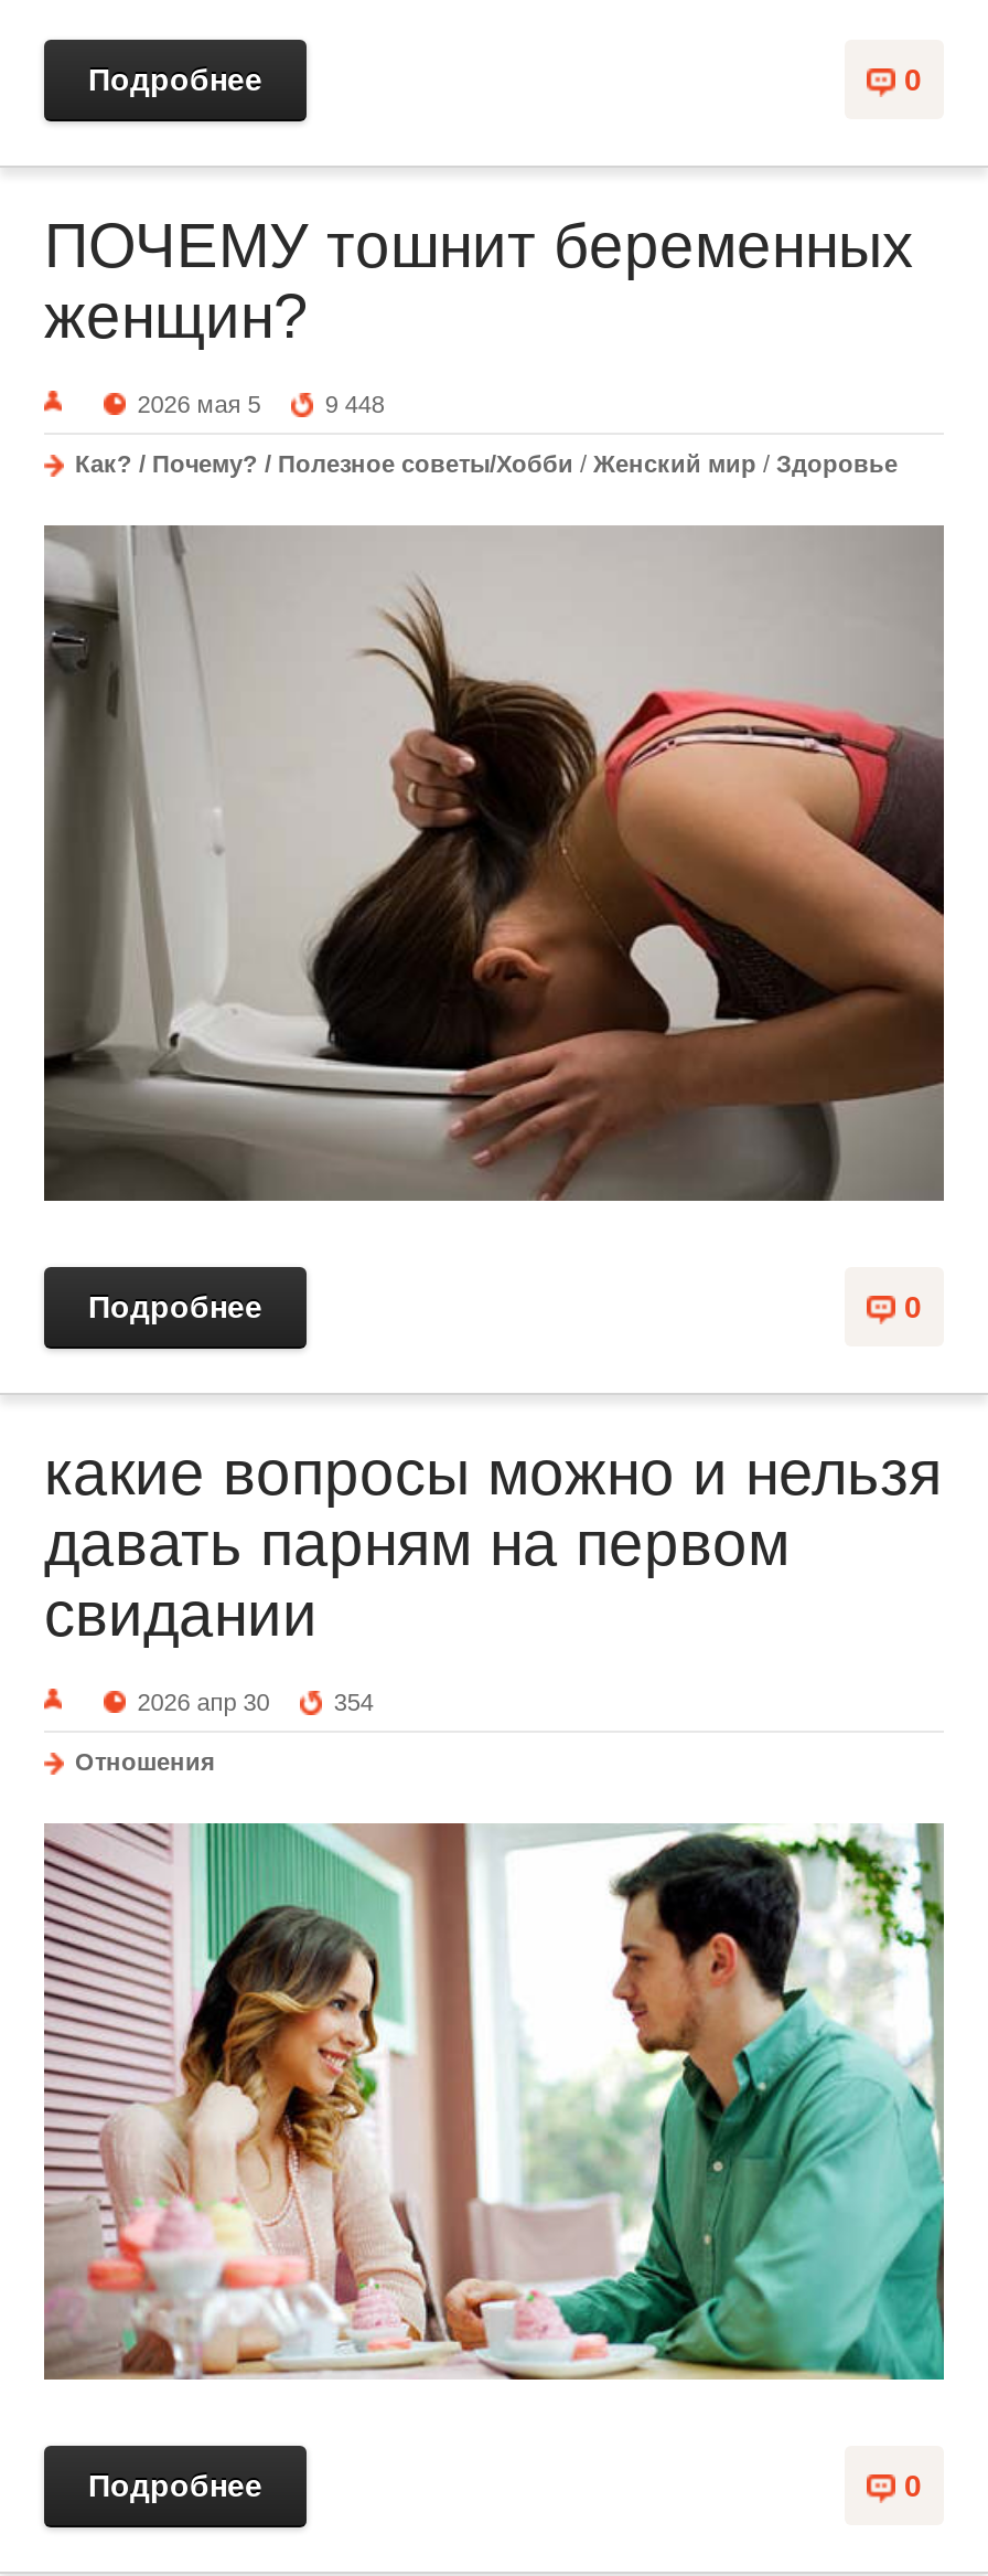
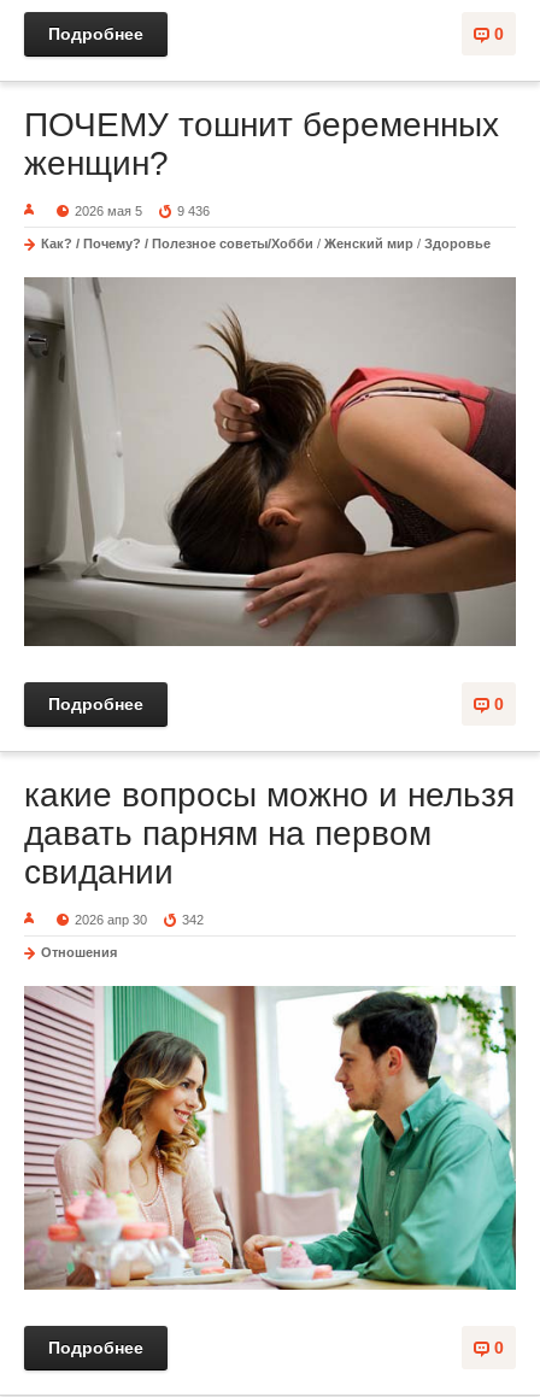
[325,390,385,417] 9 448 -> [178,204,210,218] 9 436
[334,1689,374,1715] 354 -> [182,913,204,927] 342

